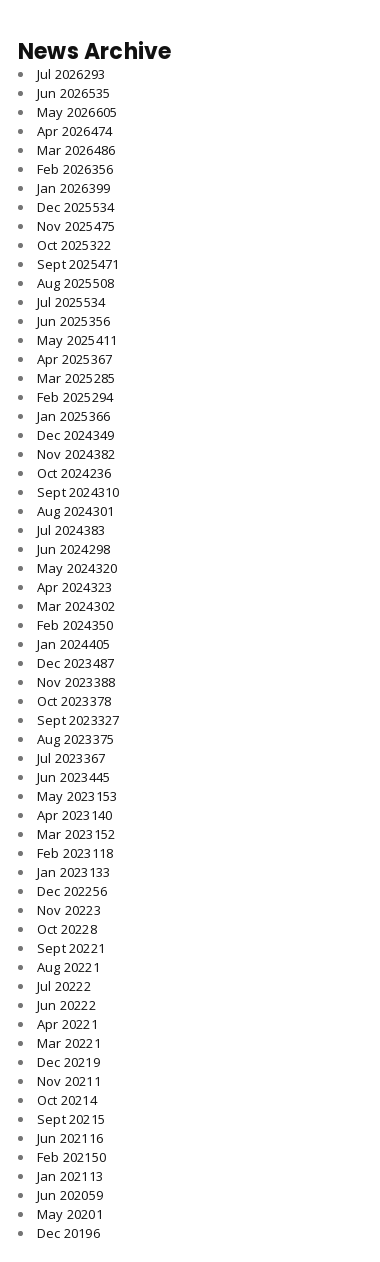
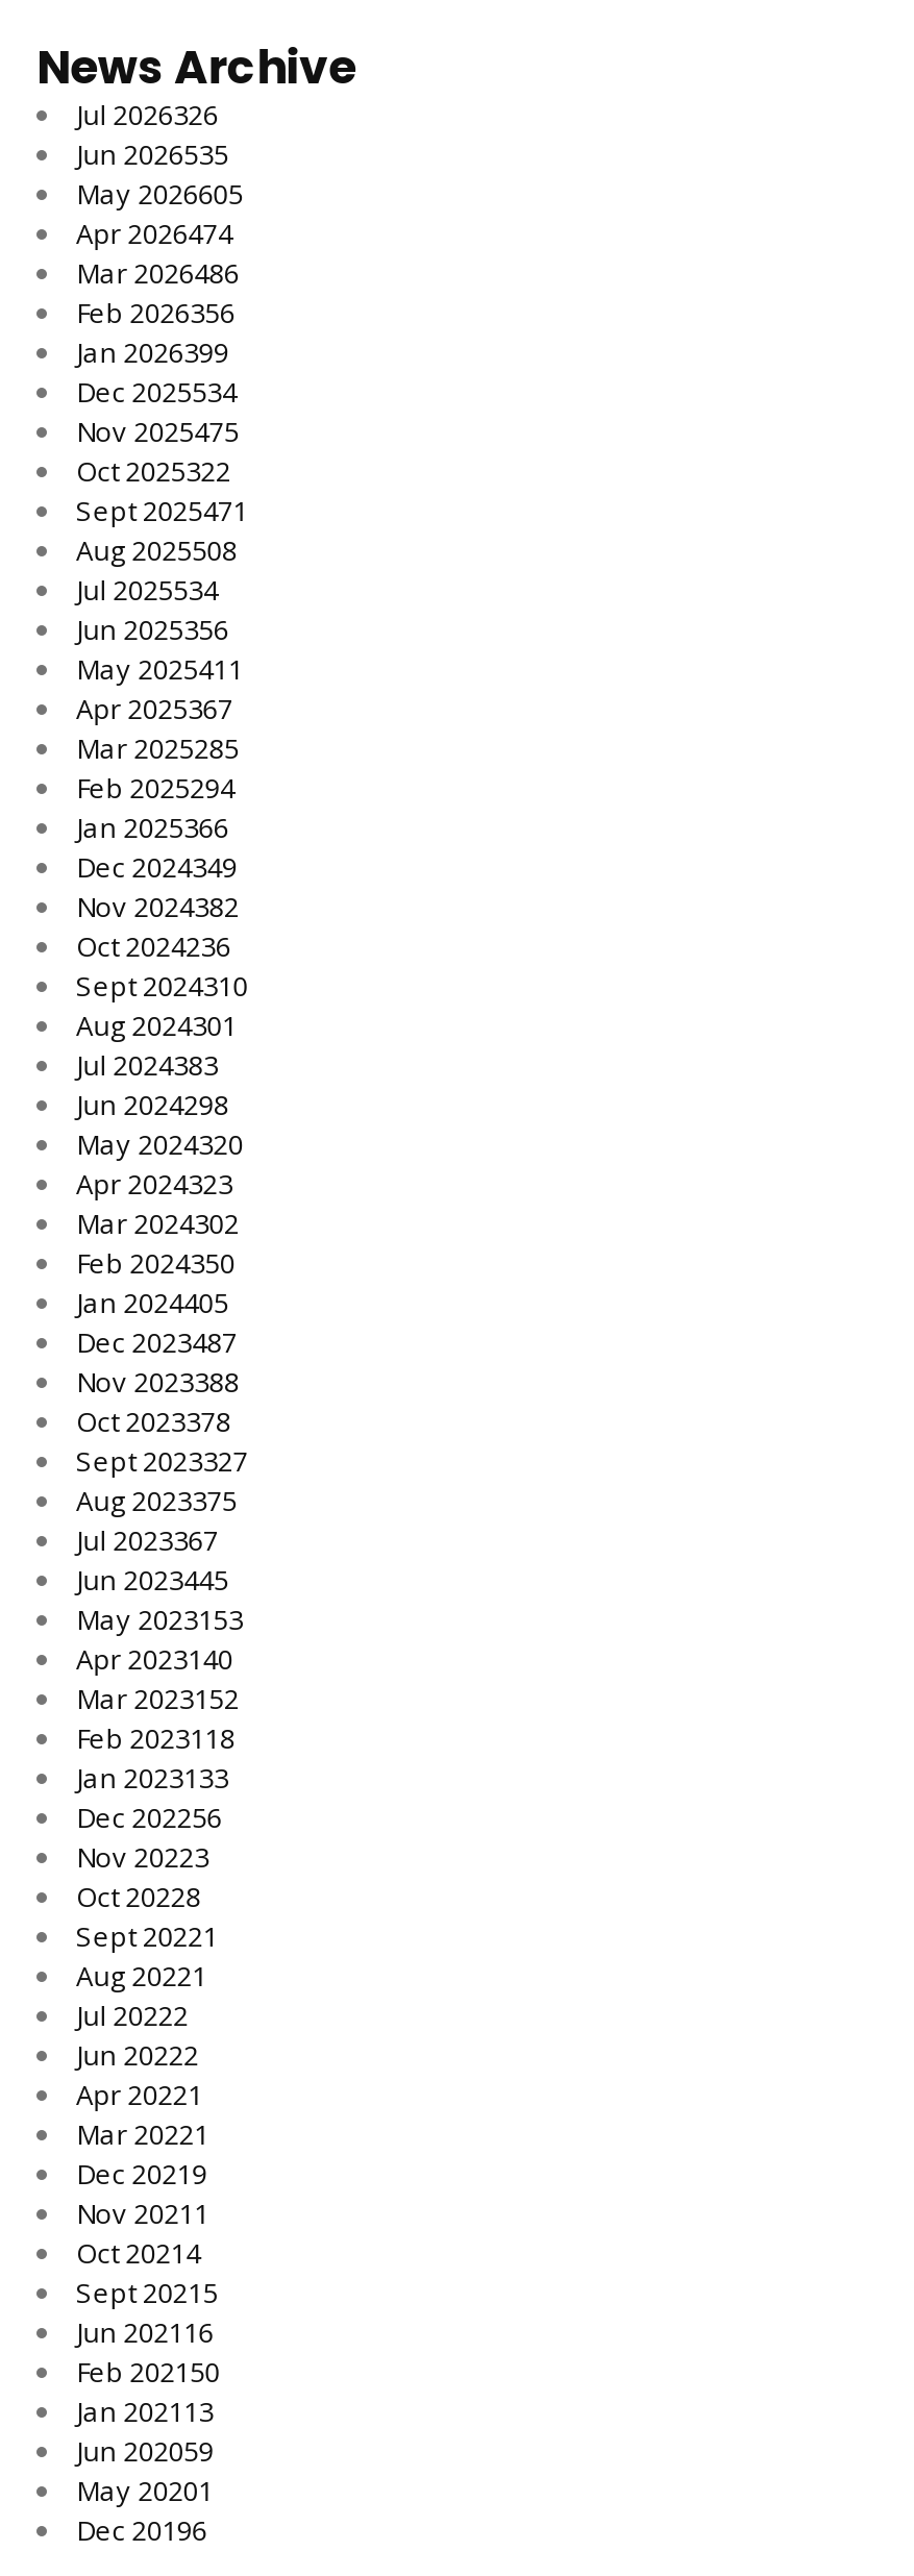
[37,65,105,83] Jul 2026293 -> [76,96,218,133] Jul 2026326

